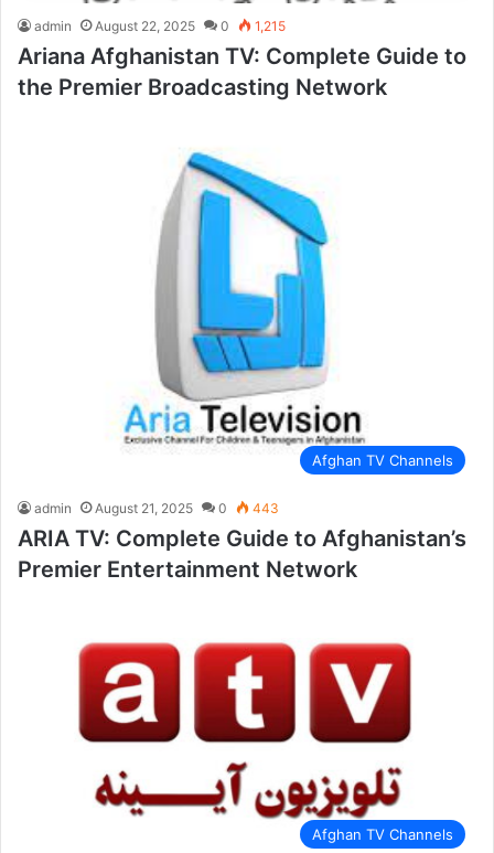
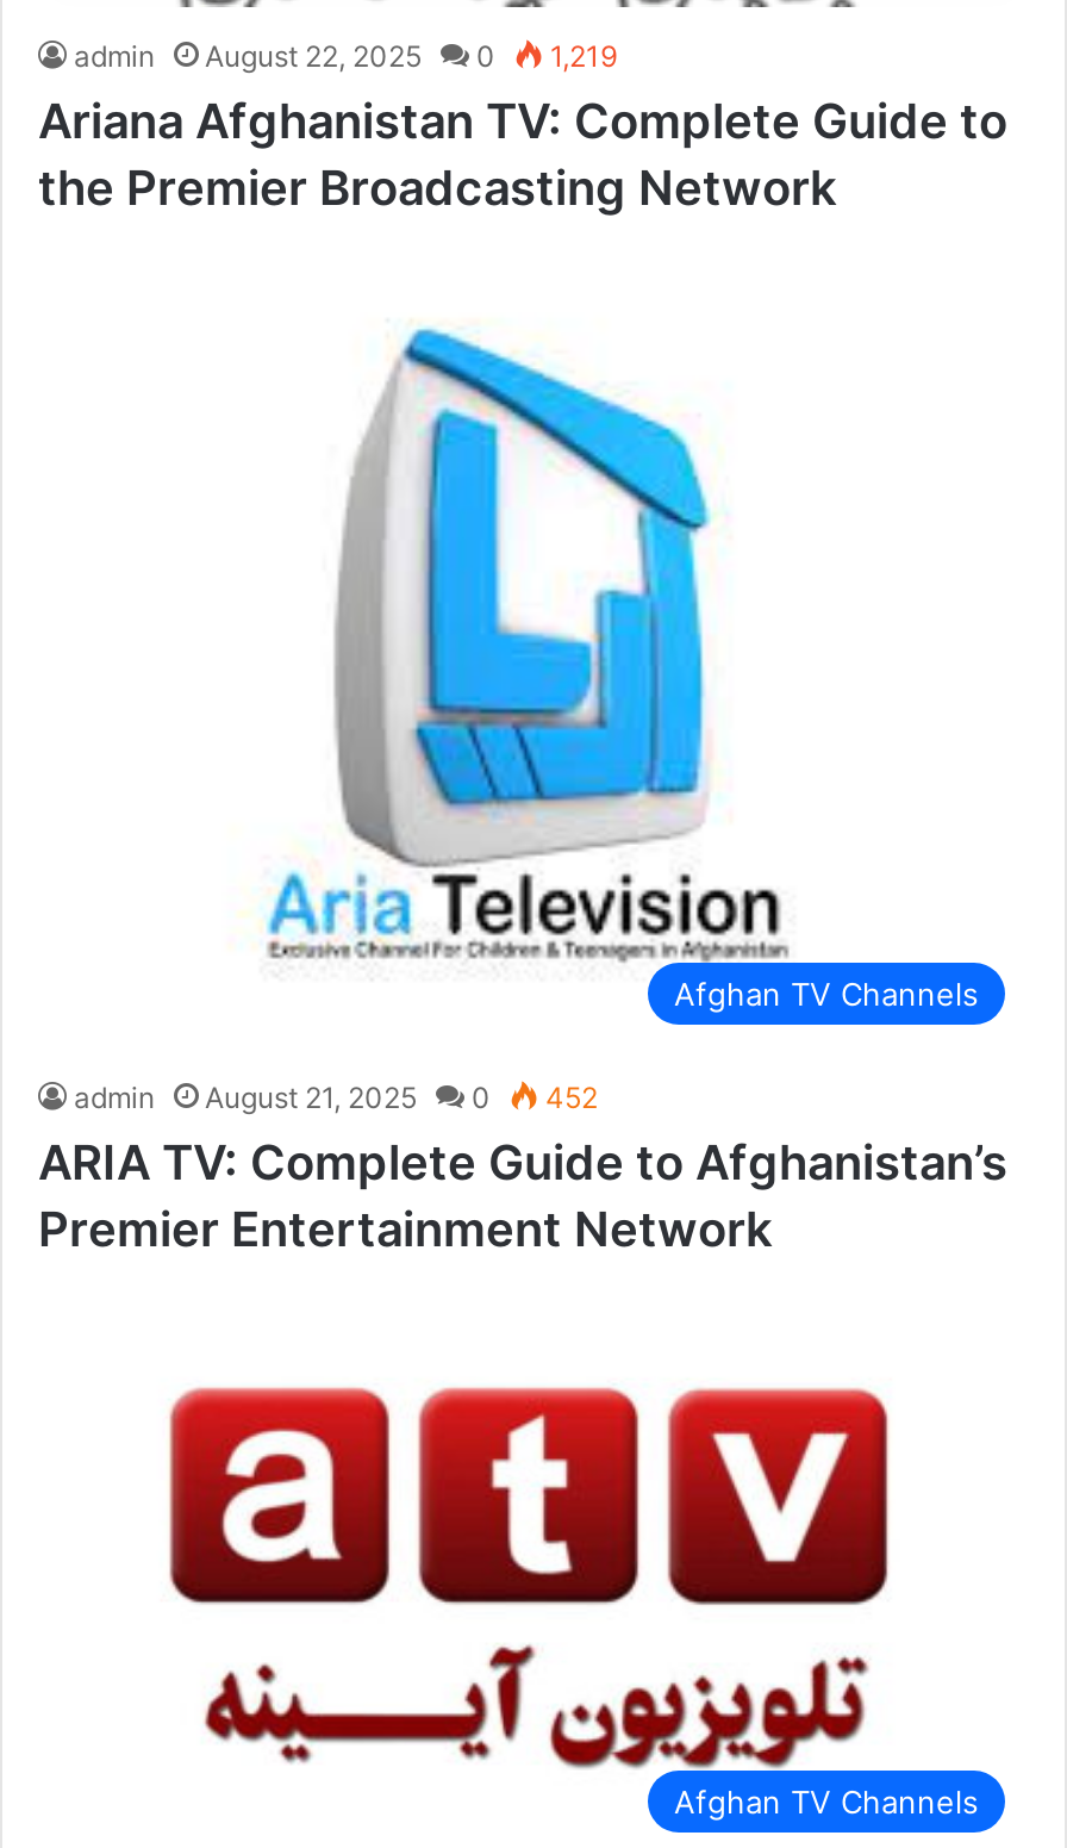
[34,18,286,34] admin August 22, 2025 0 1,215 -> [74,38,617,74] admin August 22, 2025 0 1,219
[34,500,279,517] admin August 21, 2025 0 443 -> [74,1080,598,1116] admin August 21, 2025 0 452

